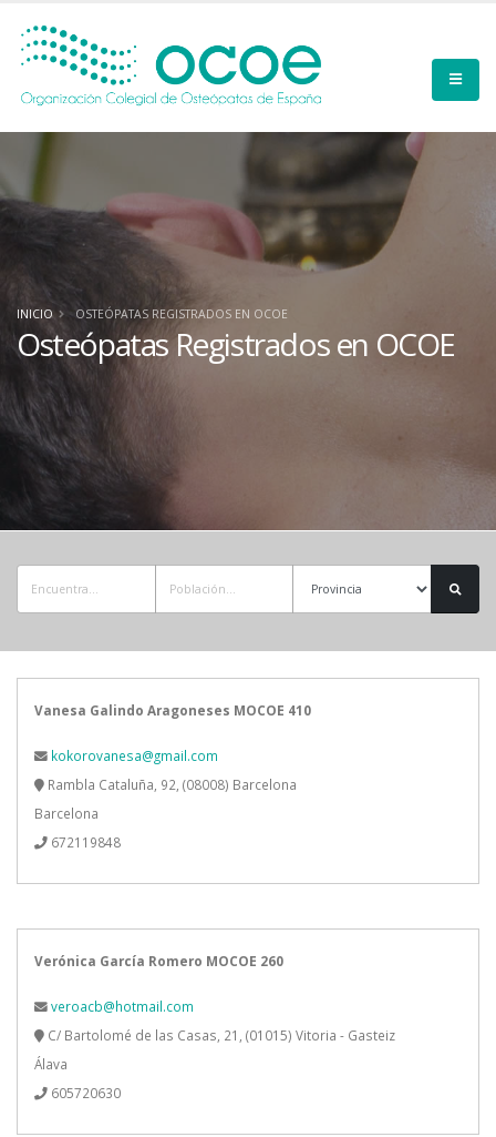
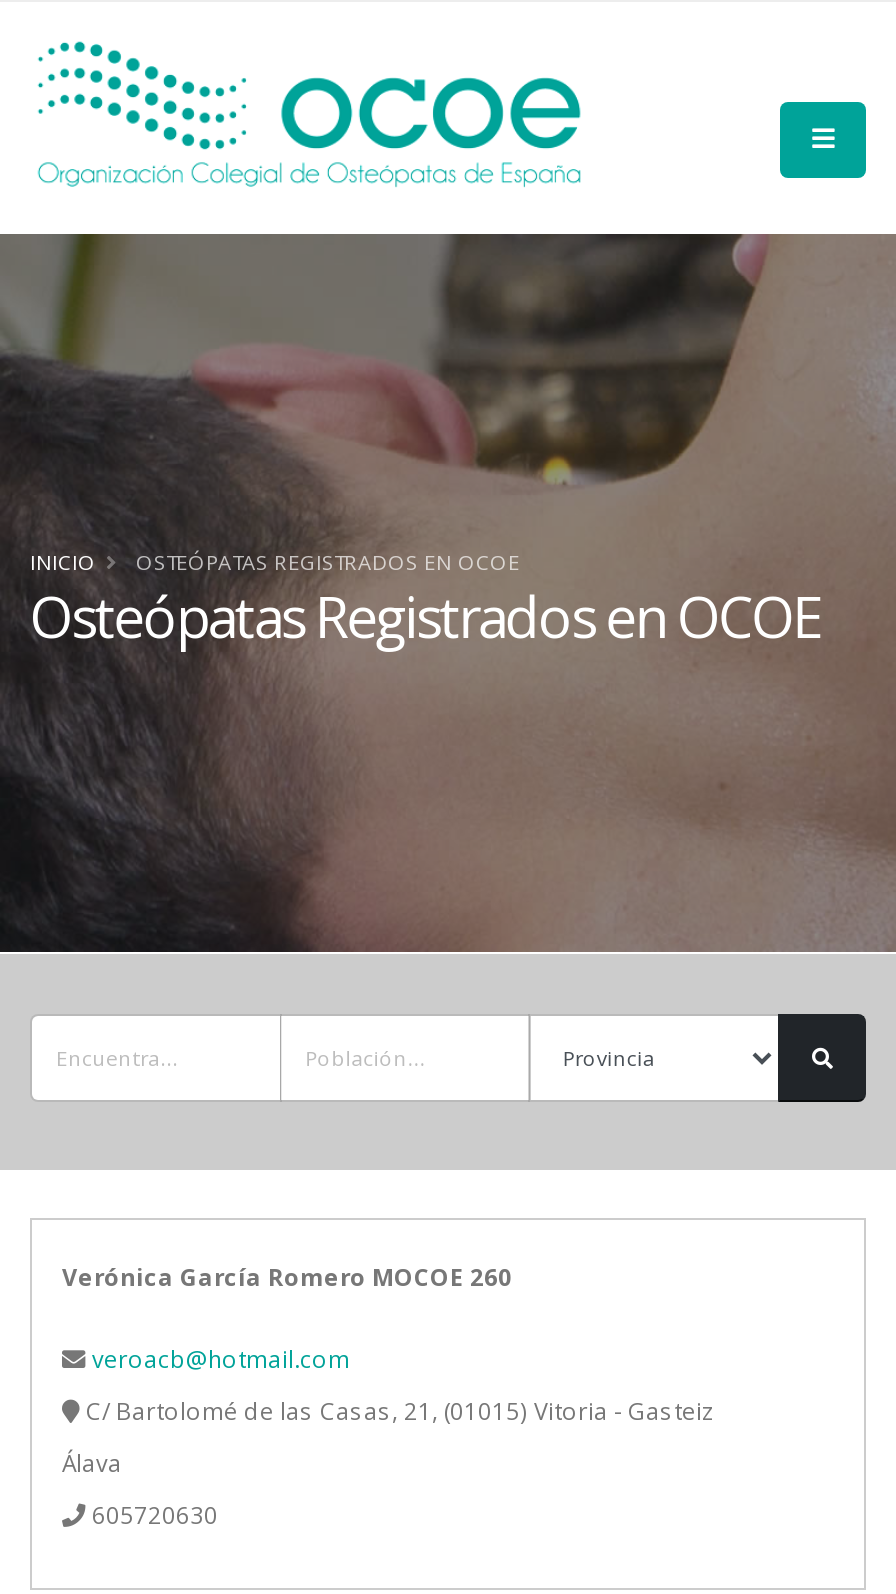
[34,701,311,851] Vanesa Galindo Aragoneses MOCOE 410 | kokorovanesa@gmail.com | Rambla Cataluña, 92, (08008) Barcelona | Barcelona | 672119848 -> none

